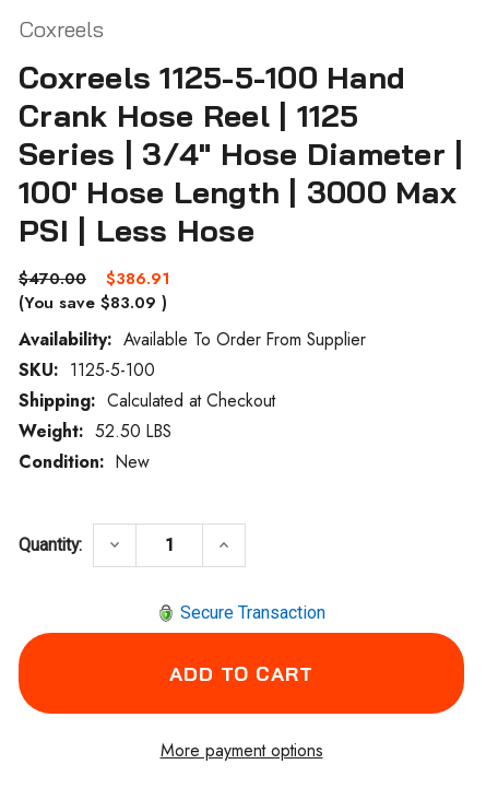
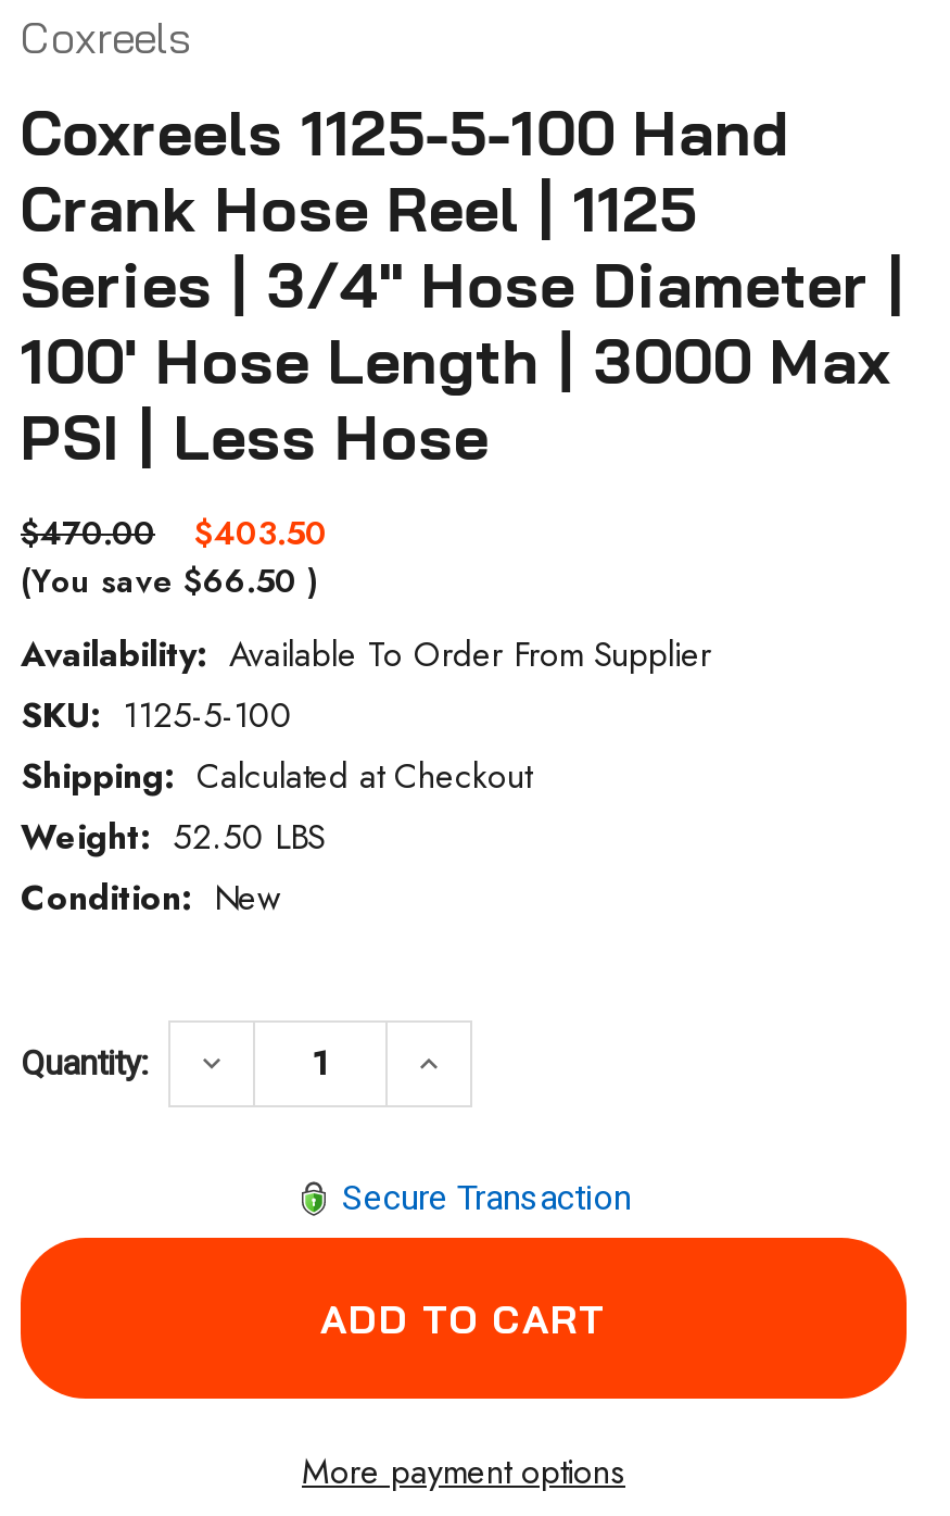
[19,267,170,291] $470.00 $386.91 -> [21,510,327,557] $470.00 $403.50
[19,291,167,315] (You save $83.09) -> [21,557,318,605] (You save $66.50)

